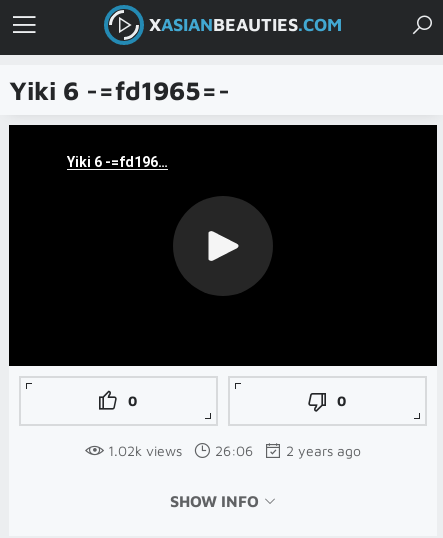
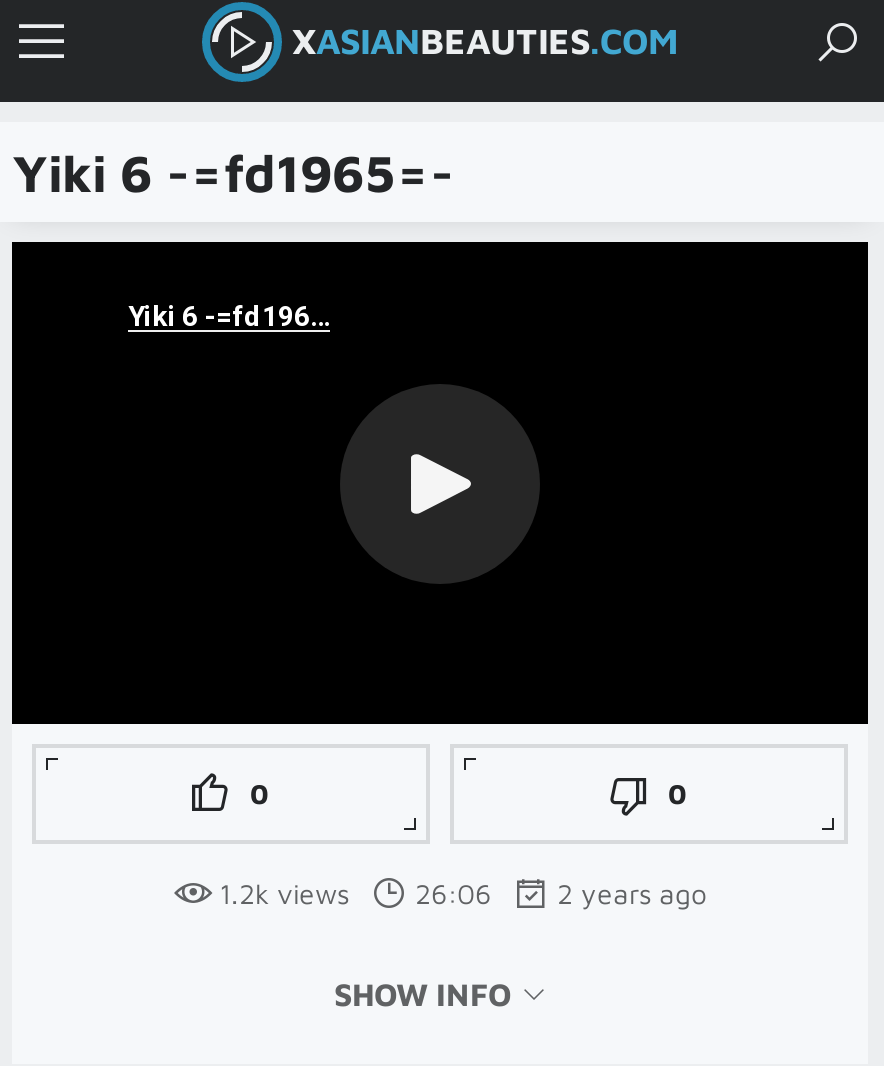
[108,442,361,459] 1.02k views 26:06 2 years ago -> [219,876,707,910] 1.2k views 26:06 2 years ago

